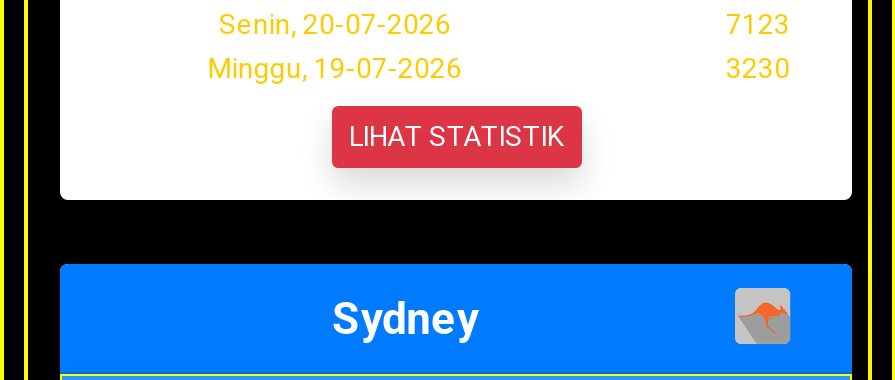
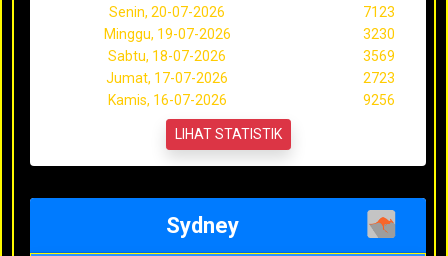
none -> [106,48,395,108] Sabtu, 18-07-2026 | 3569 | Jumat, 17-07-2026 | 2723 | Kamis, 16-07-2026 | 9256

